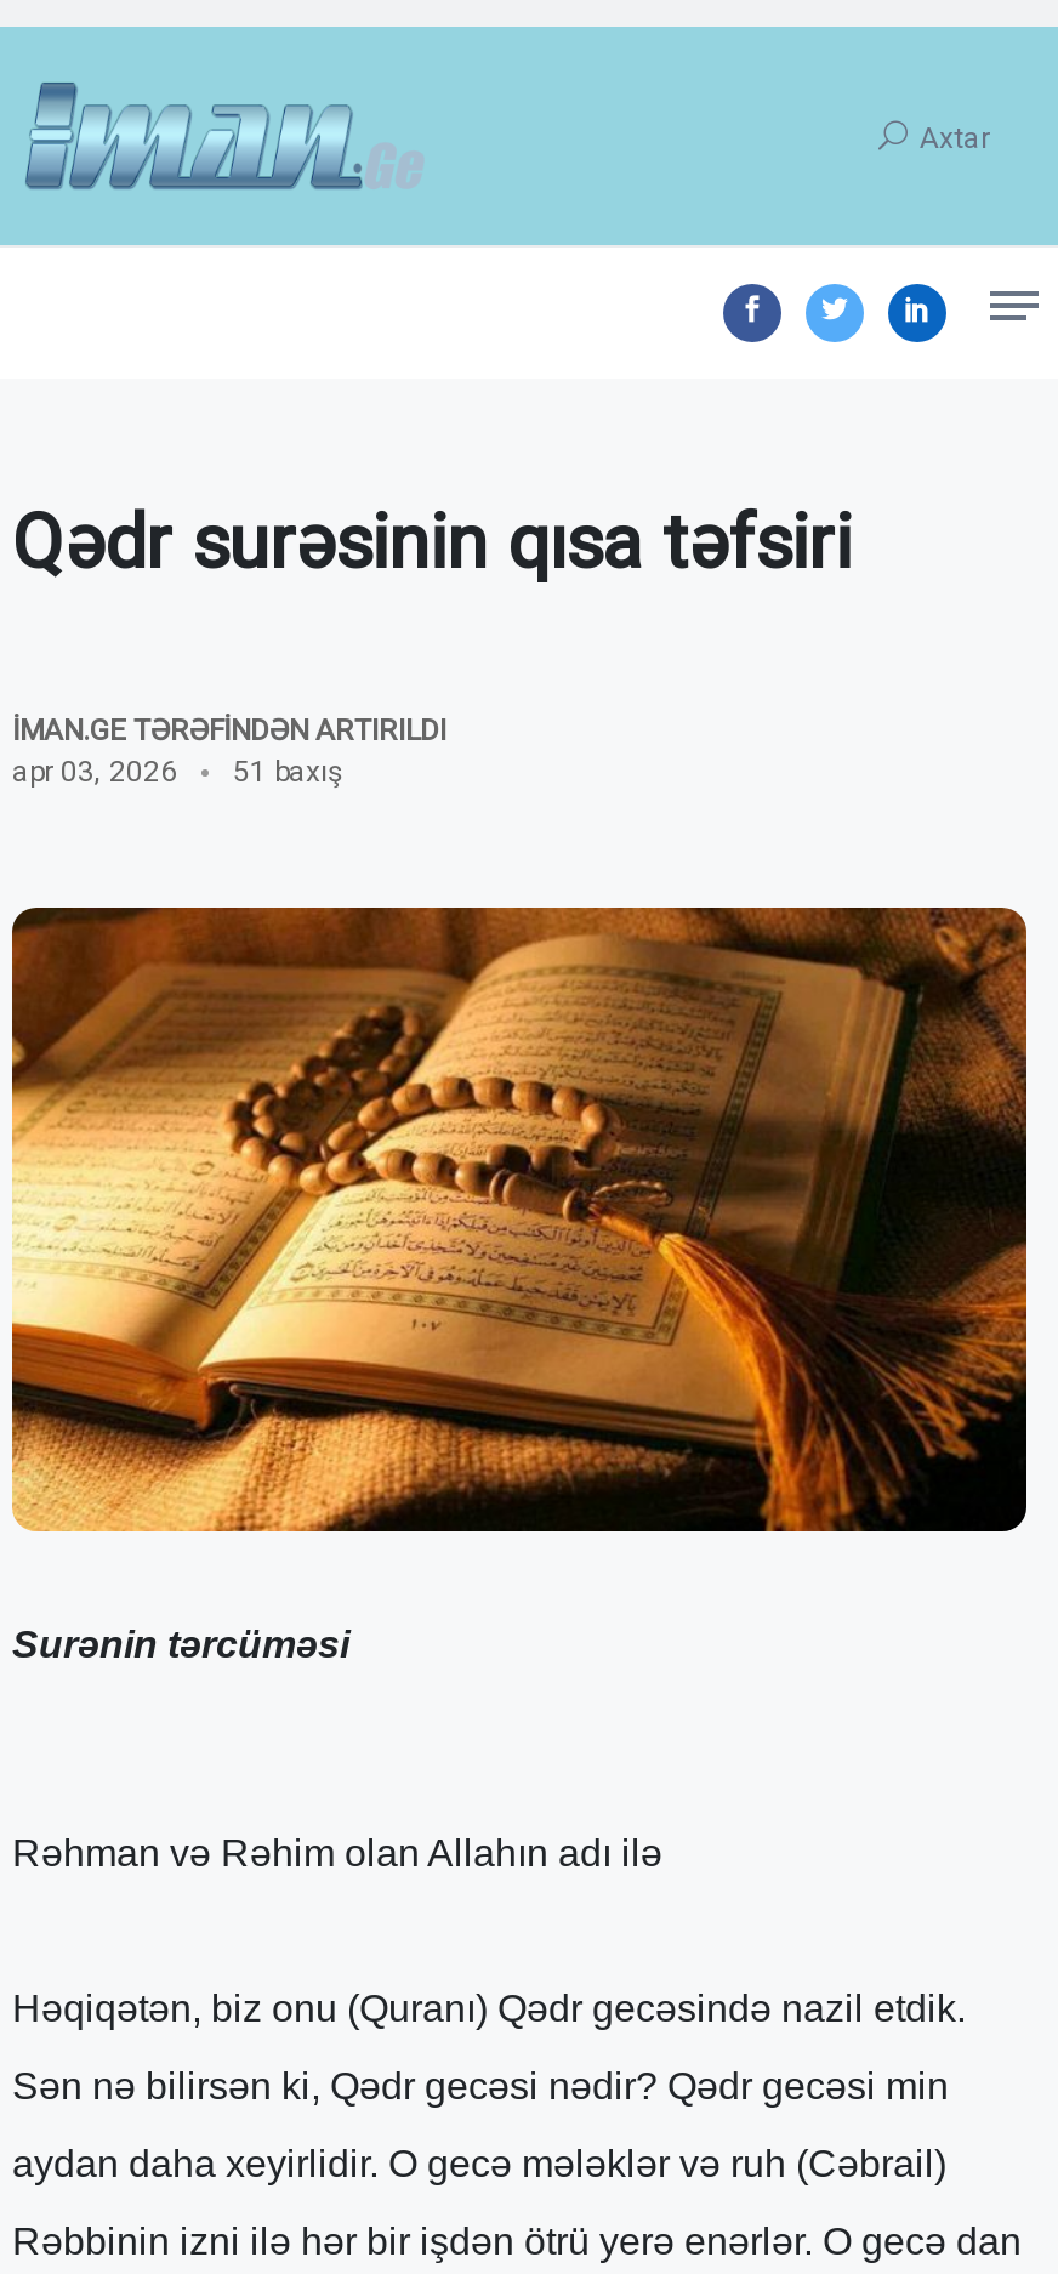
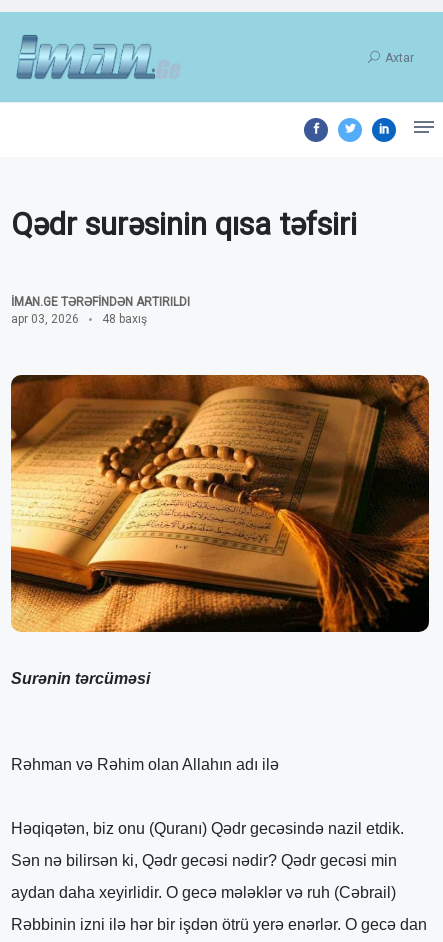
[12,755,342,789] apr 03, 2026 51 baxış -> [11,312,147,326] apr 03, 2026 48 baxış

